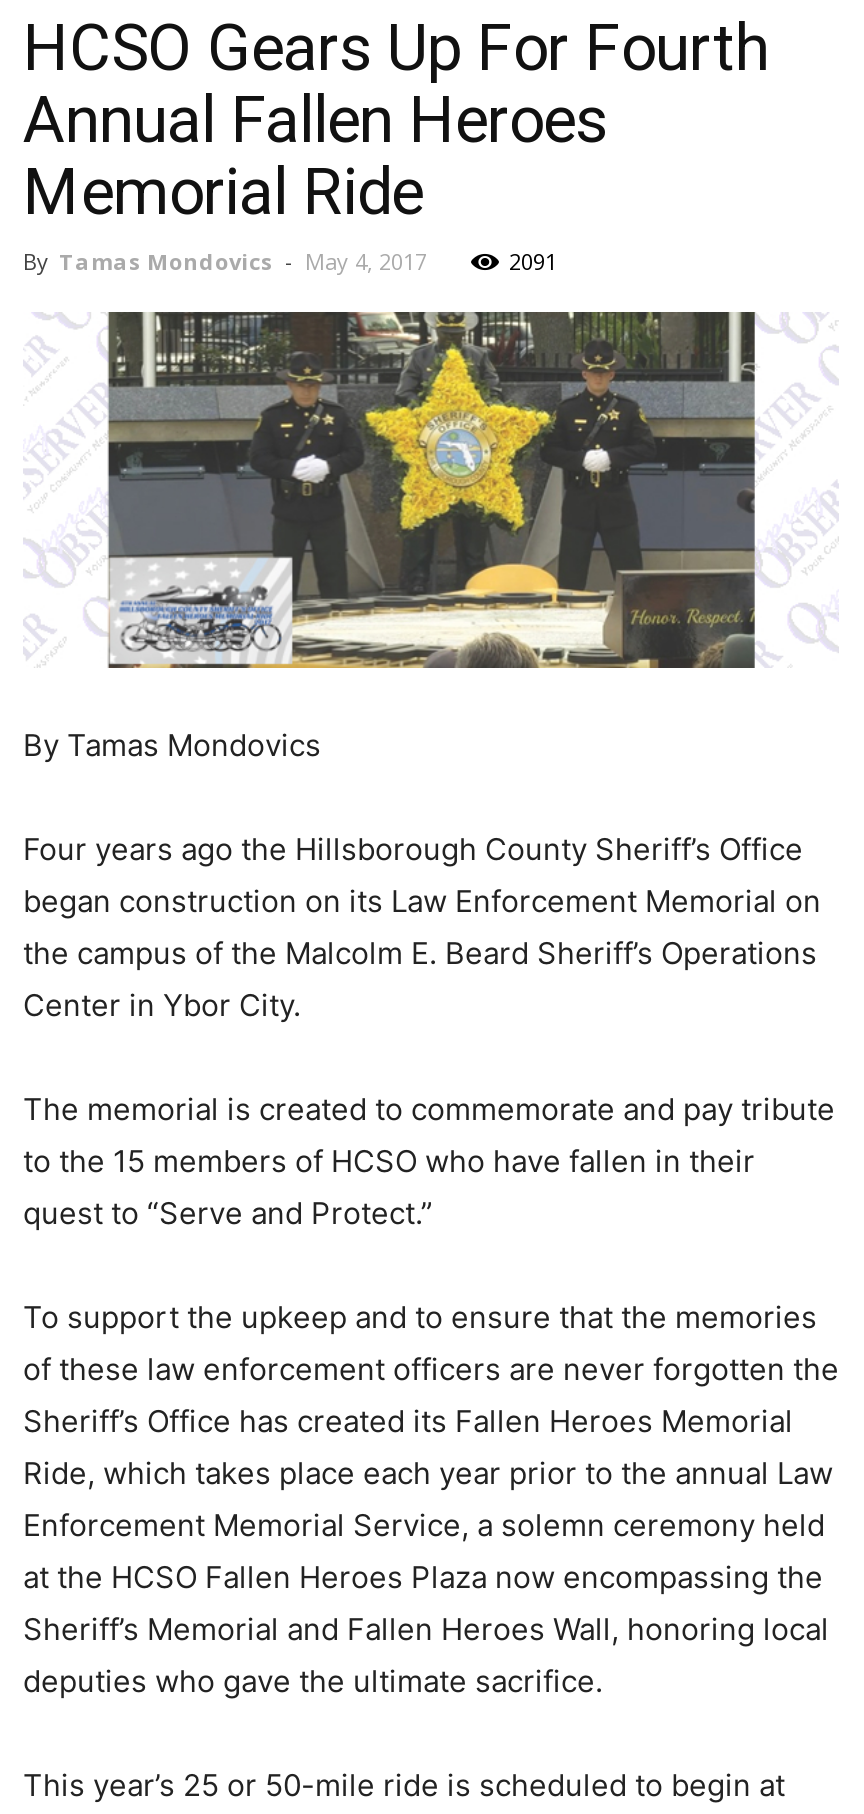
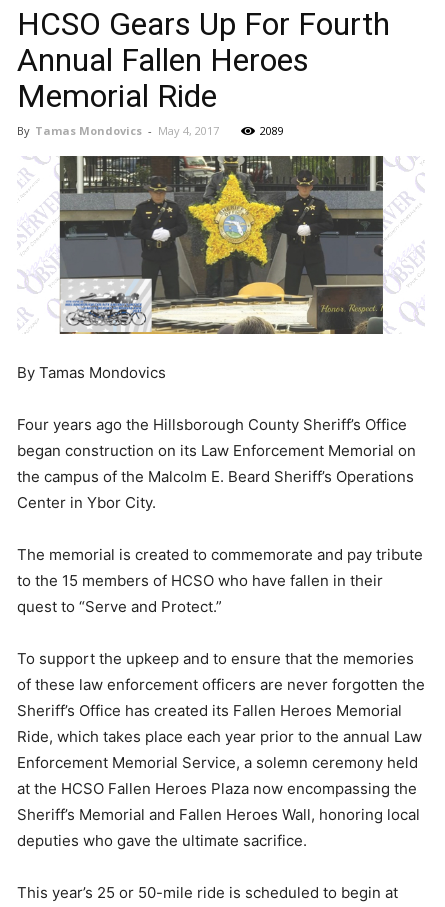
[509,246,557,276] 2091 -> [260,123,284,138] 2089

